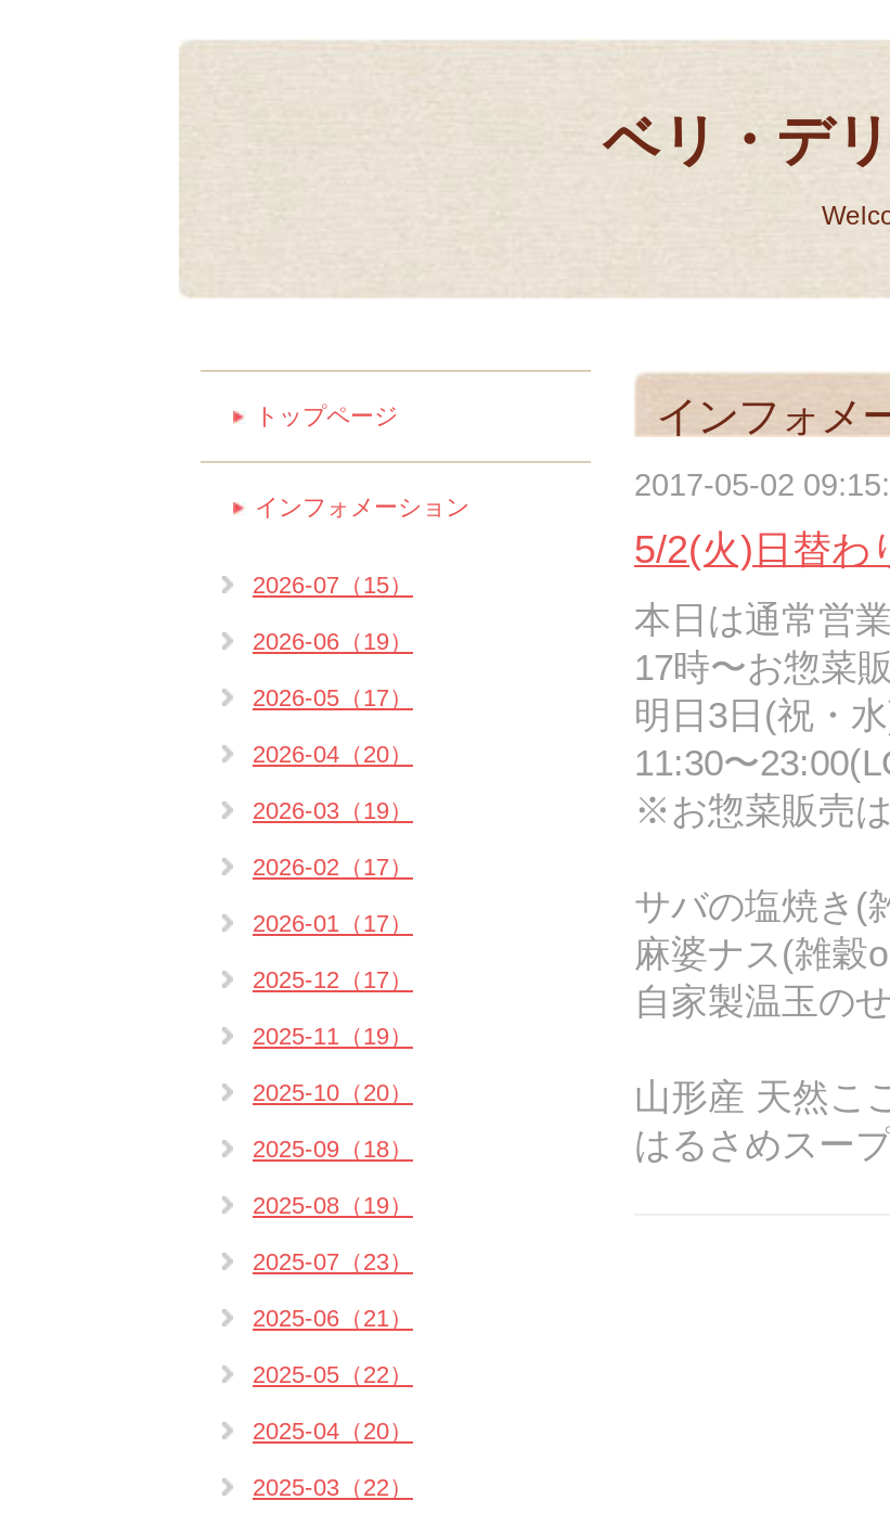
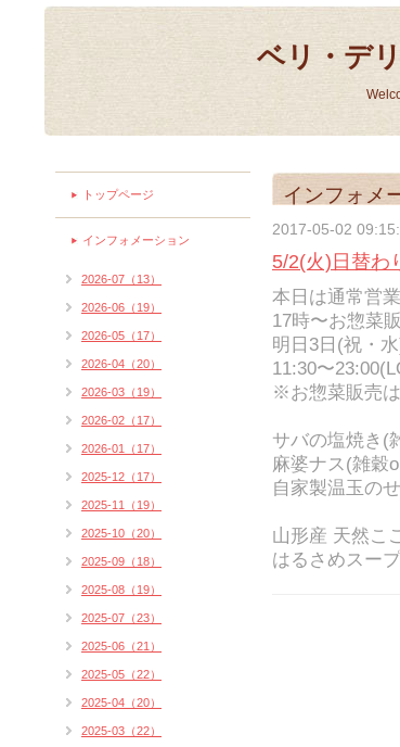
[253,572,413,598] 2026-07（15） -> [81,273,162,286] 2026-07（13）

